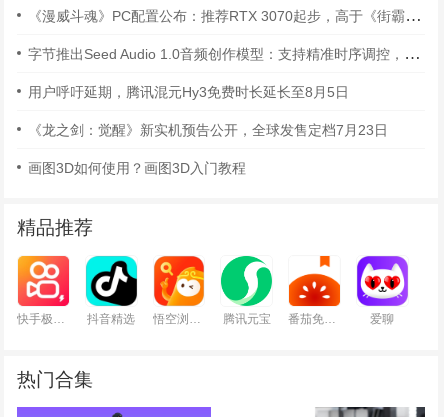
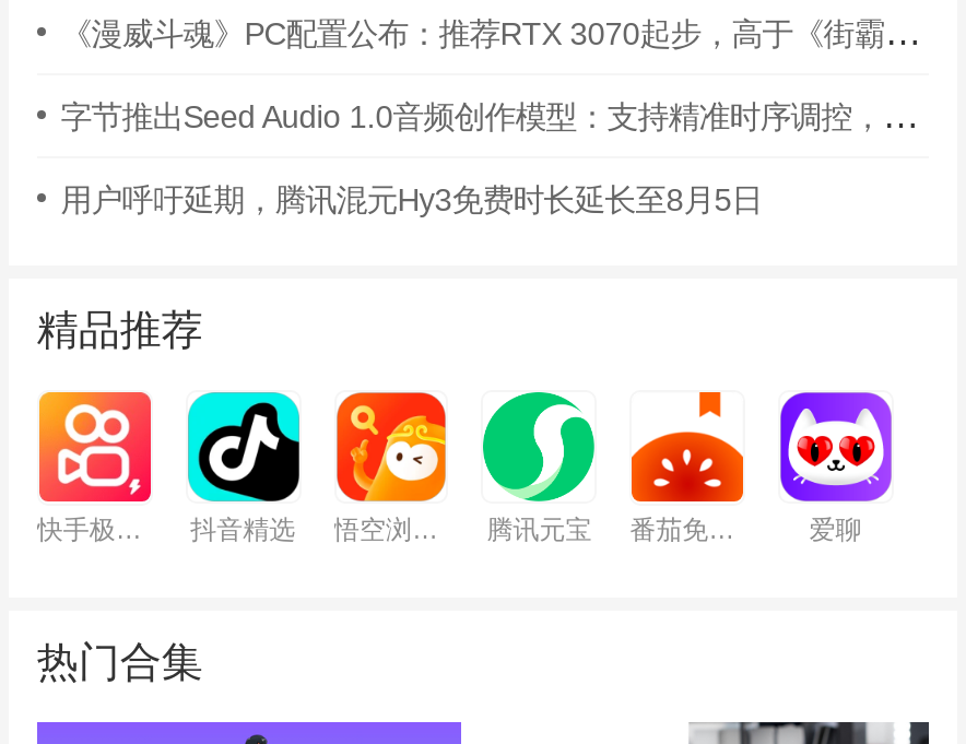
[28,122,388,176] 《龙之剑：觉醒》新实机预告公开，全球发售定档7月23日 | 画图3D如何使用？画图3D入门教程 -> none

